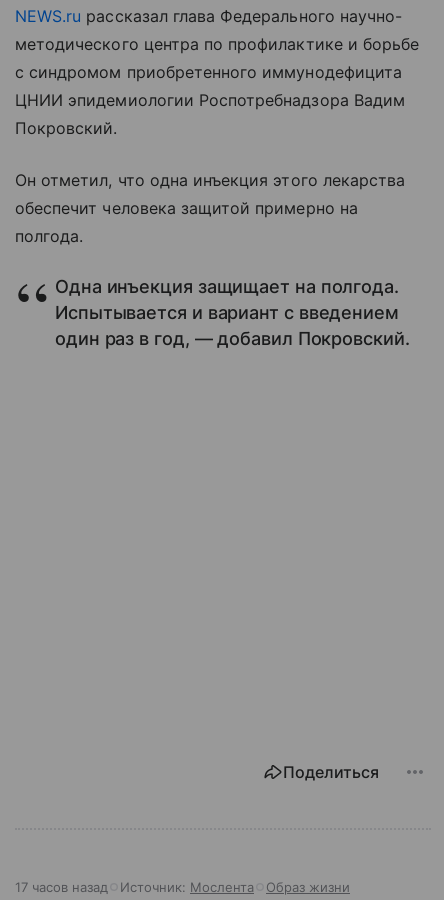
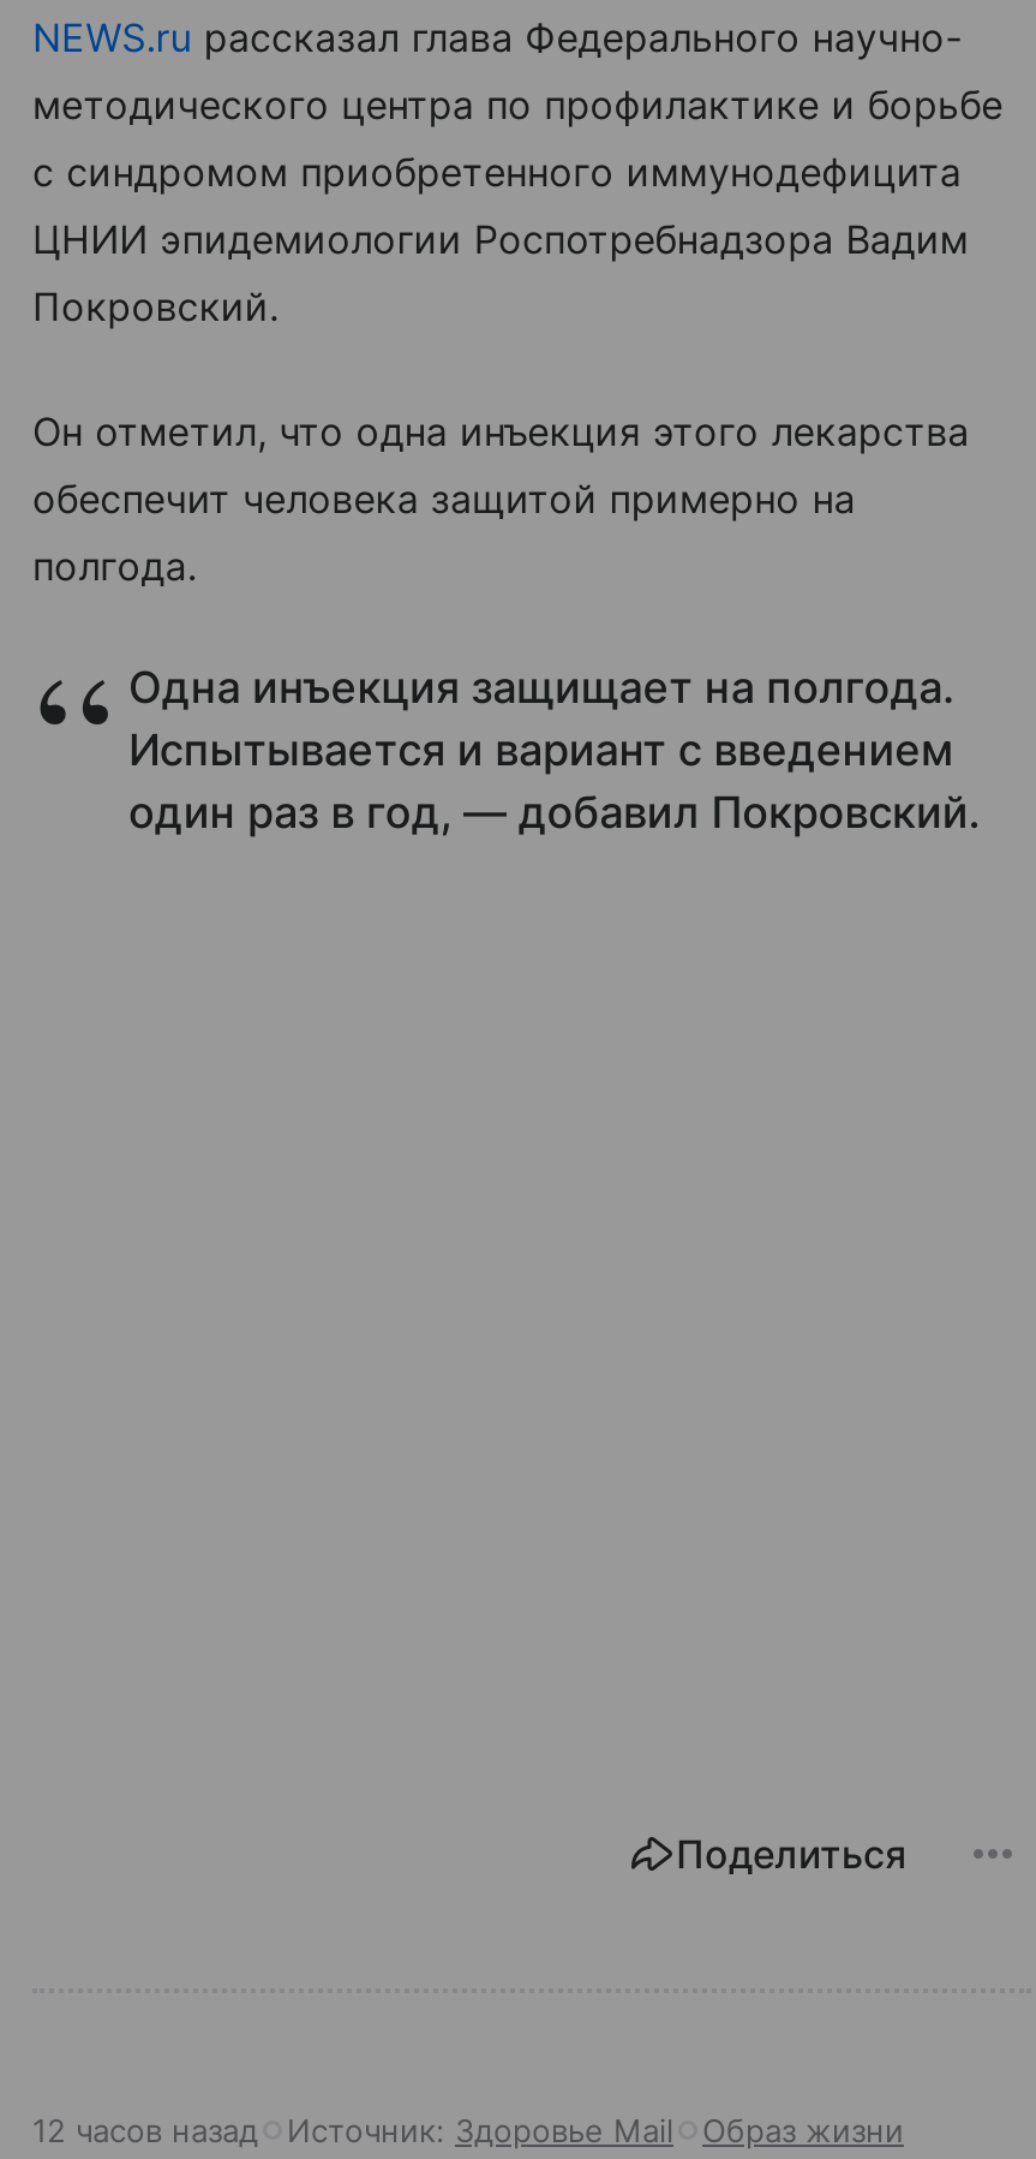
[15,879,254,895] 17 часов назад | Источник: Мослента -> [32,2110,673,2149] 12 часов назад | Источник: Здоровье Mail

